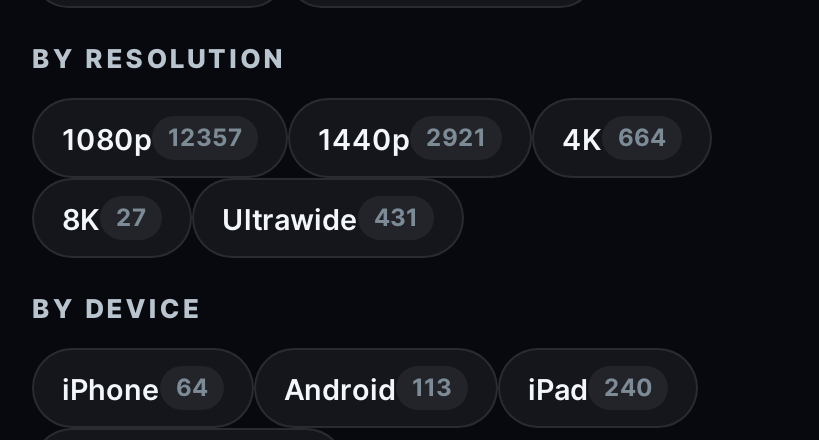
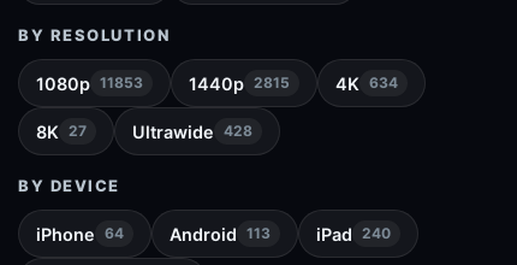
[62,121,242,155] 1080p 12357 -> [36,73,143,93] 1080p 11853
[318,121,486,155] 1440p 2921 -> [189,73,290,93] 1440p 2815
[562,121,666,155] 4K 664 -> [335,73,398,93] 4K 634
[222,201,418,235] Ultrawide 431 -> [132,121,252,142] Ultrawide 428

